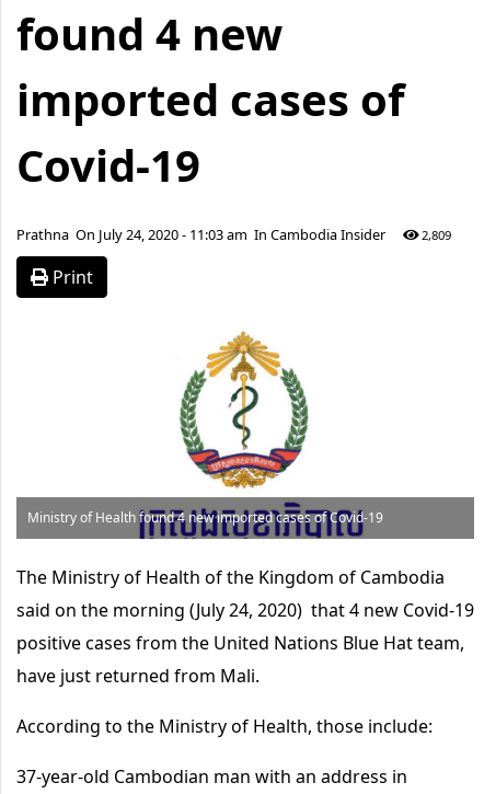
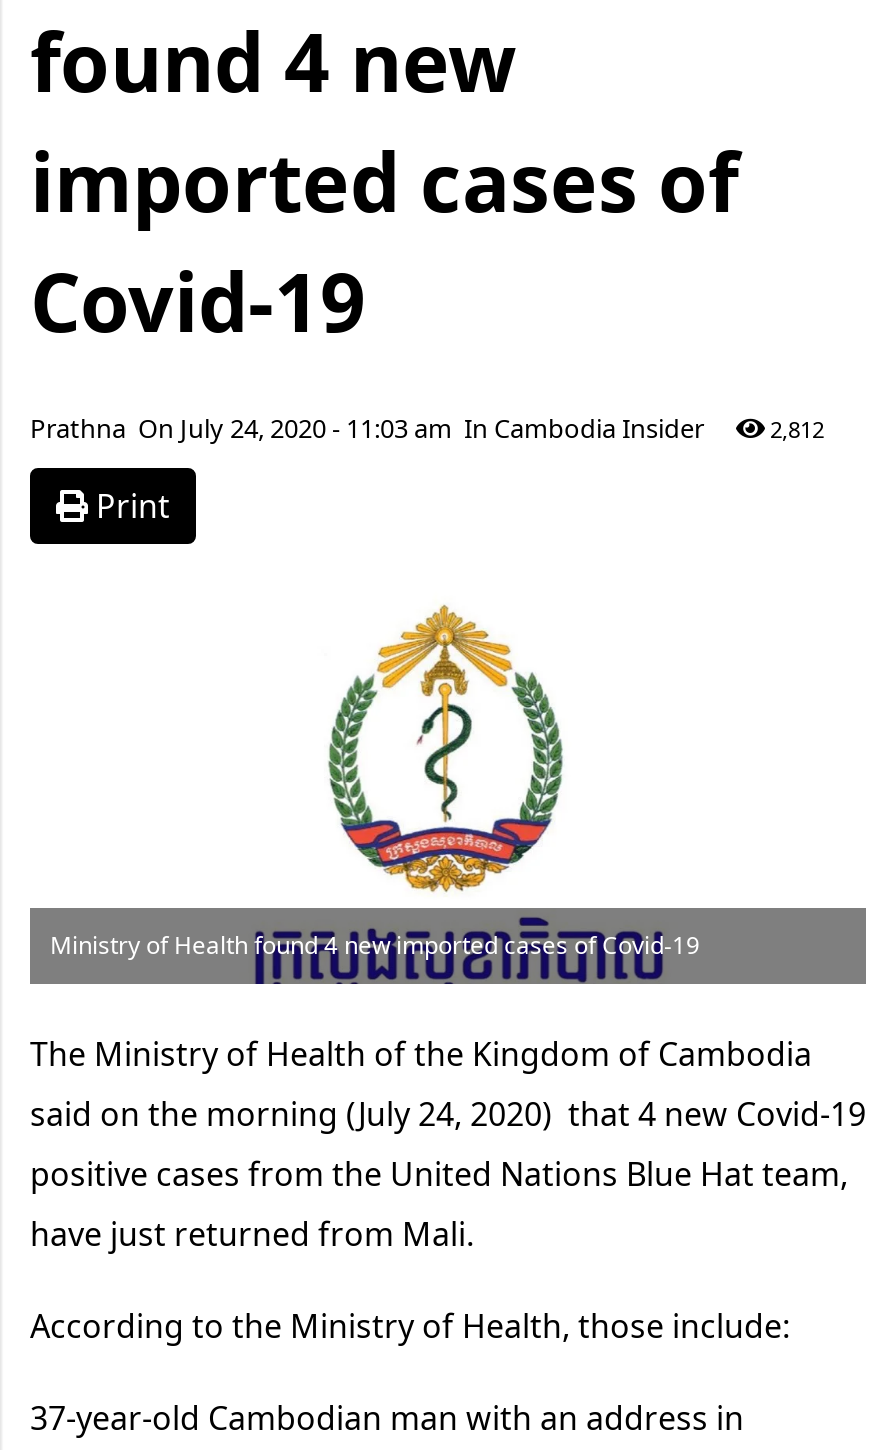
[422,227,451,244] 2,809 -> [770,415,824,445] 2,812

